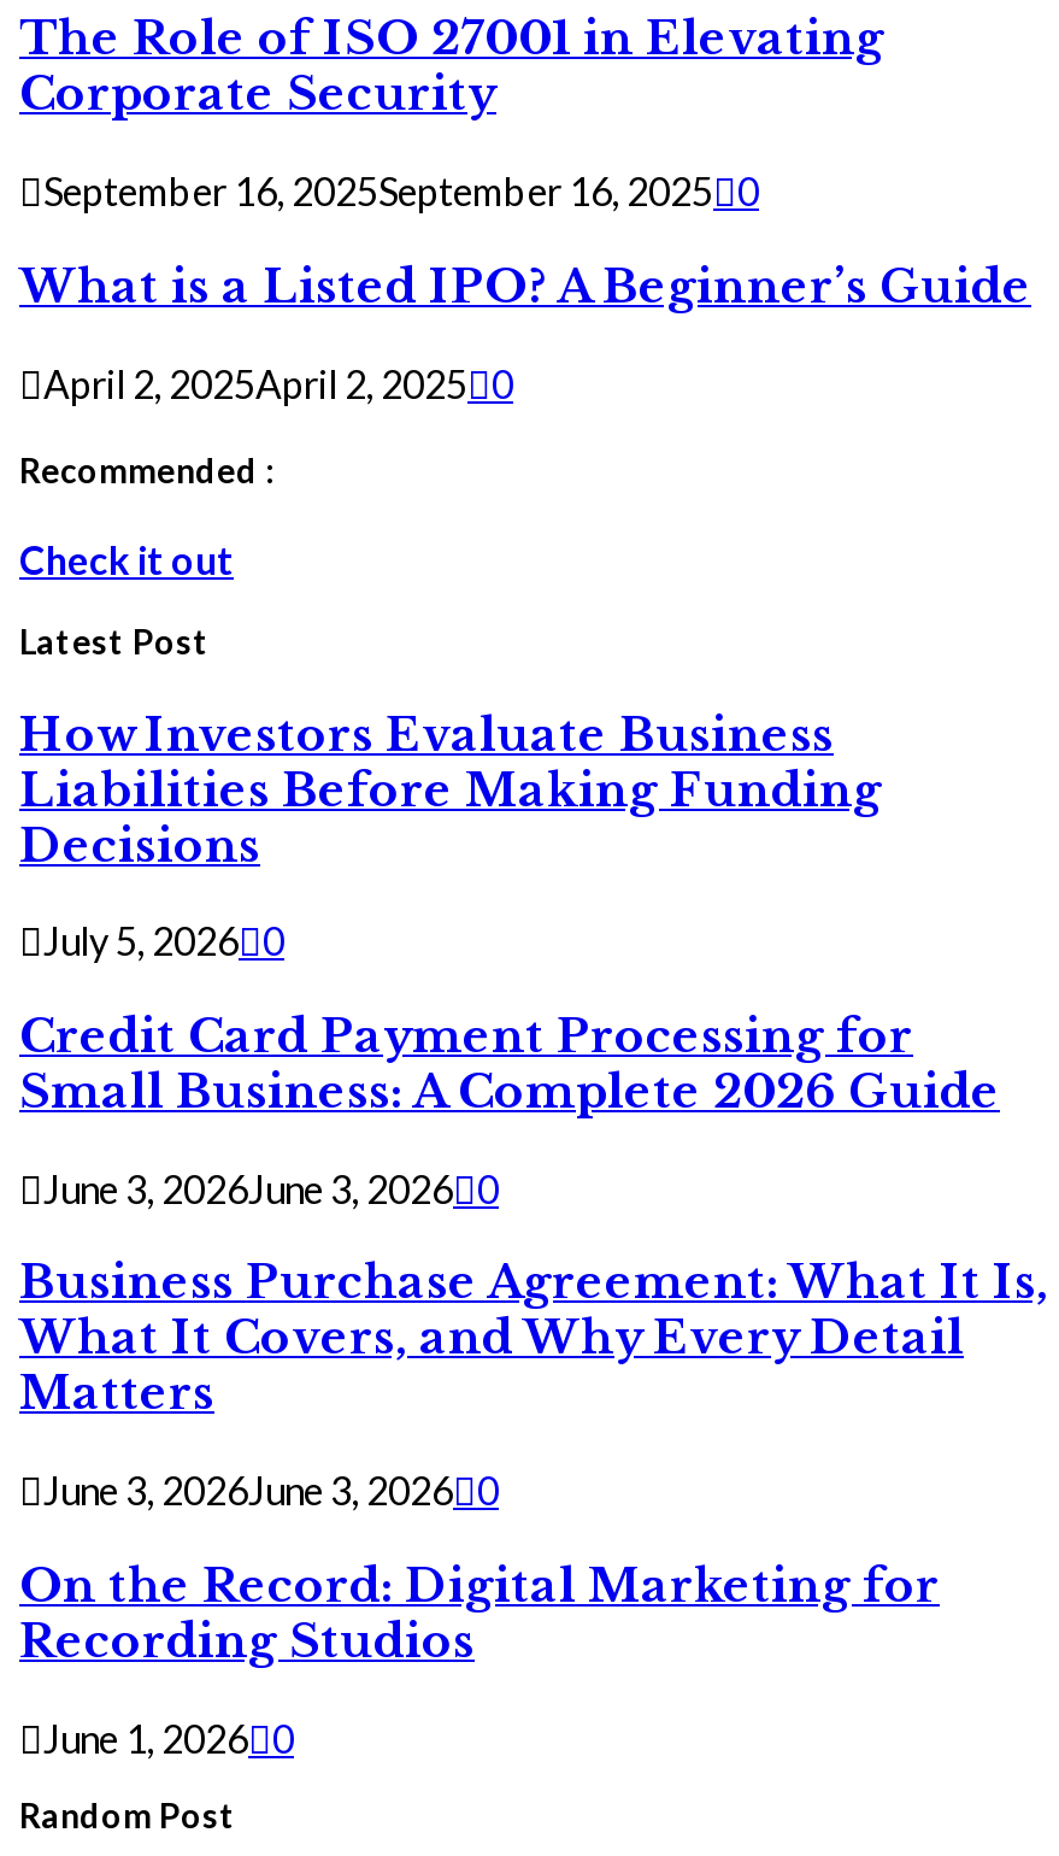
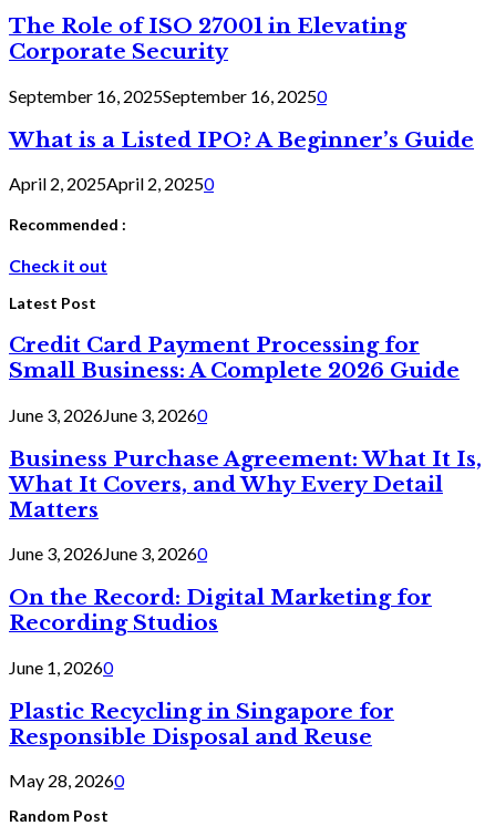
[19,707,882,964] How Investors Evaluate Business | Liabilities Before Making Funding | Decisions | July 5, 2026 0 -> none
moved [19,1009,1048,1760] -> [9,333,482,678]: Credit Card Payment Processing for | Small Business: A Complete 2026 Guide | Business Purchase Agreement: What It Is, | ... | Recording Studios | June 1, 2026 0
none -> [9,698,394,791] Plastic Recycling in Singapore for | Responsible Disposal and Reuse | May 28, 20260

